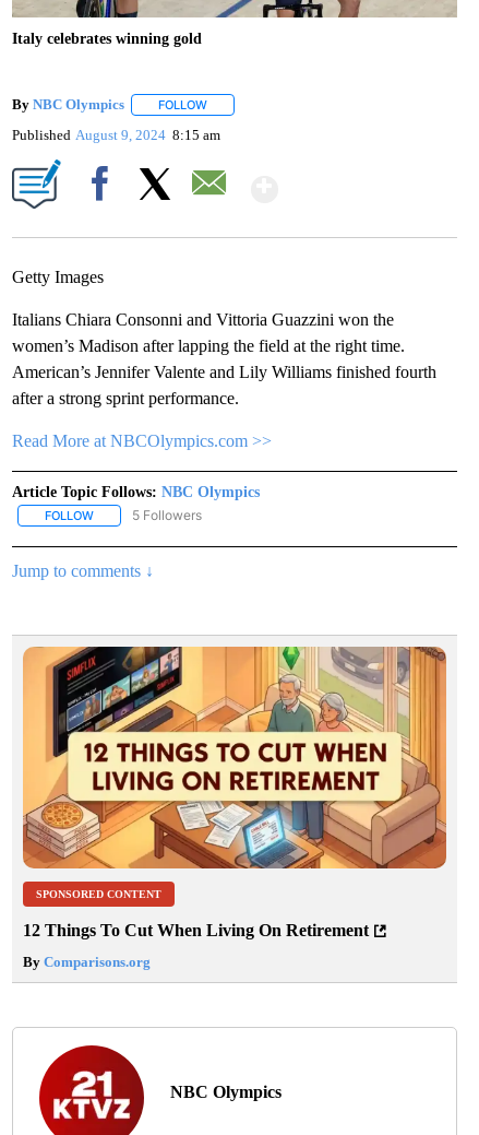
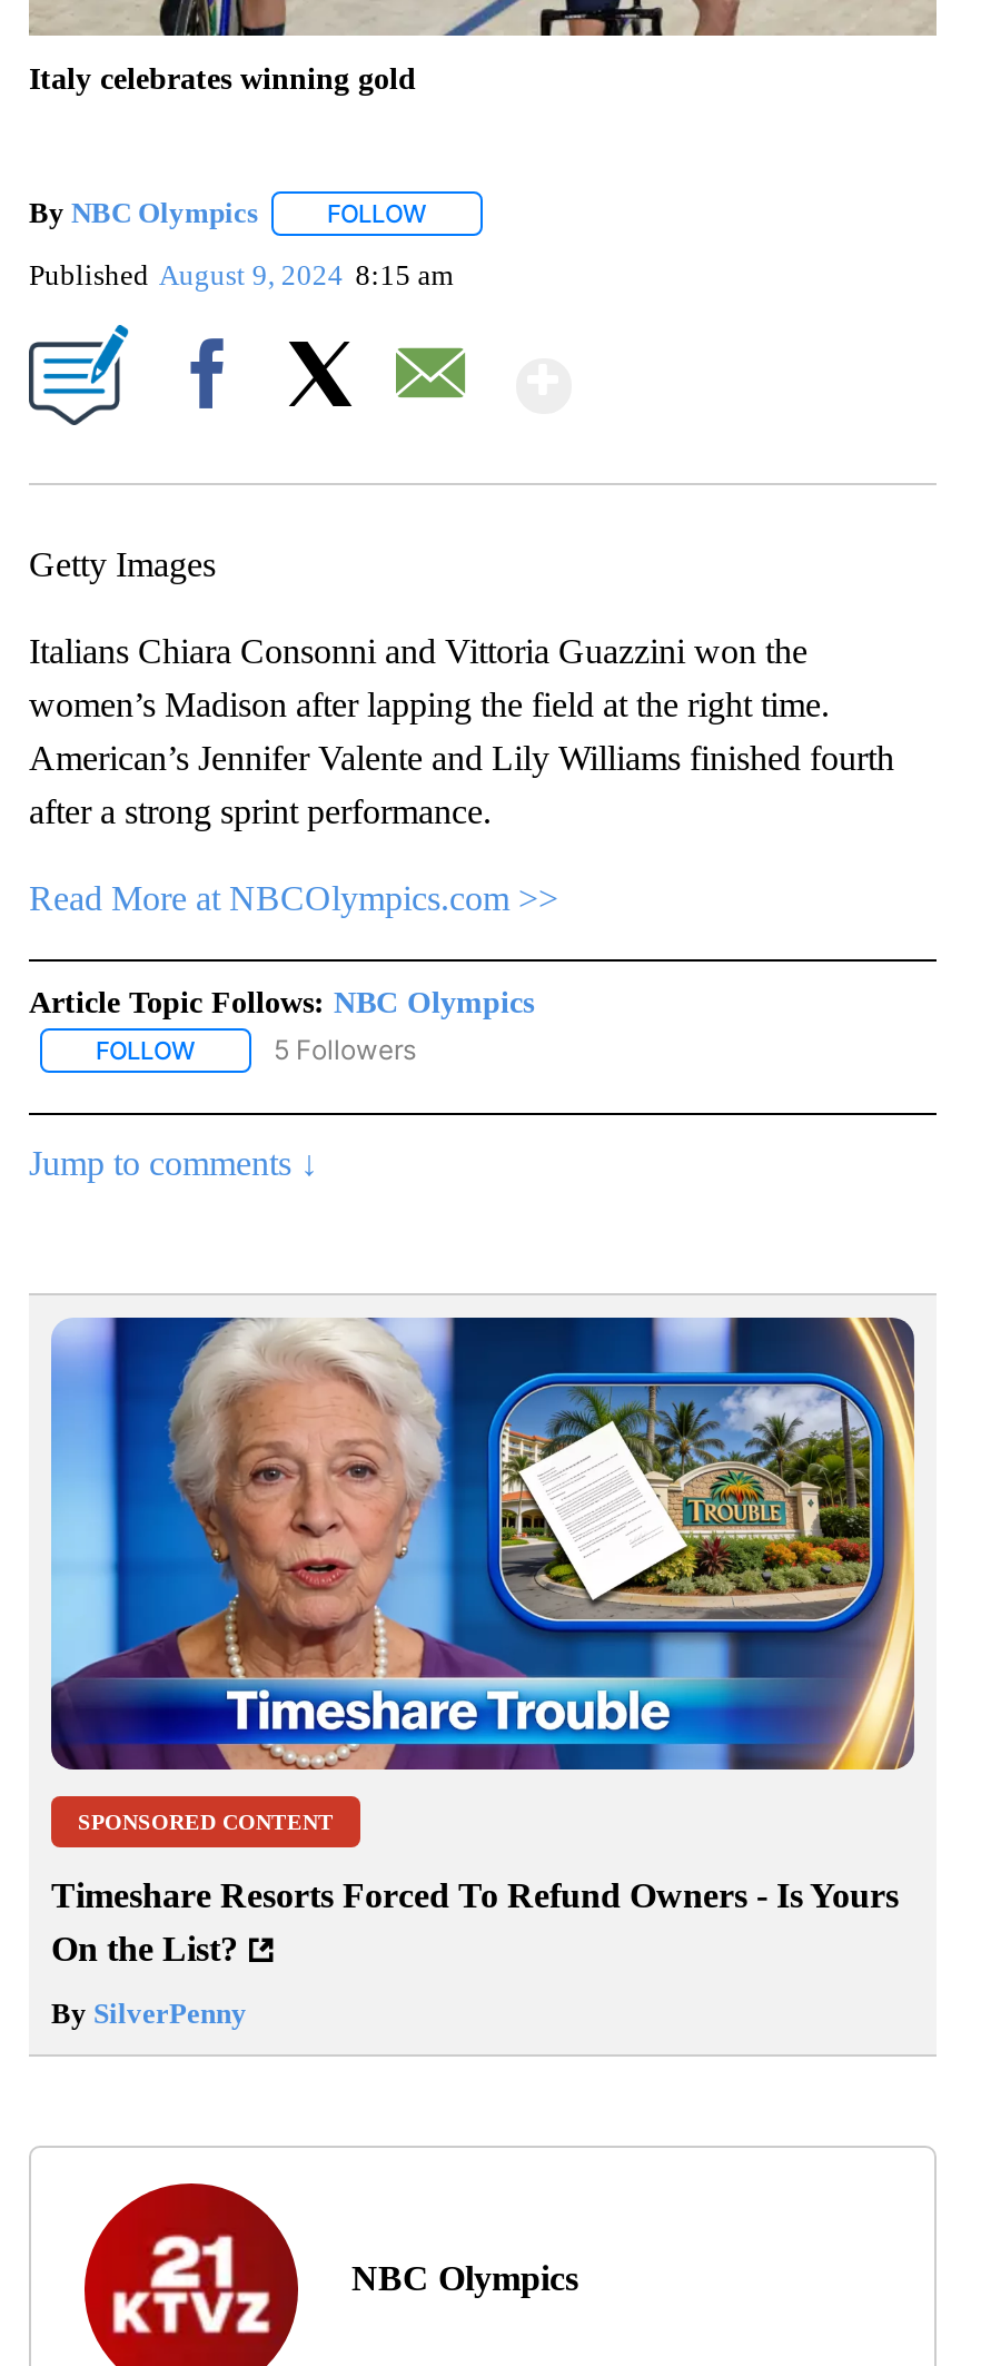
[22,646,447,870] [image] -> [49,1315,916,1772] [image]
[23,921,369,940] 12 Things To Cut When Living On Retirement -> [51,1877,899,1968] Timeshare Resorts Forced To Refund Owners - Is Yours | On the List?
[23,954,151,970] By Comparisons.org -> [51,1997,247,2030] By SilverPenny

